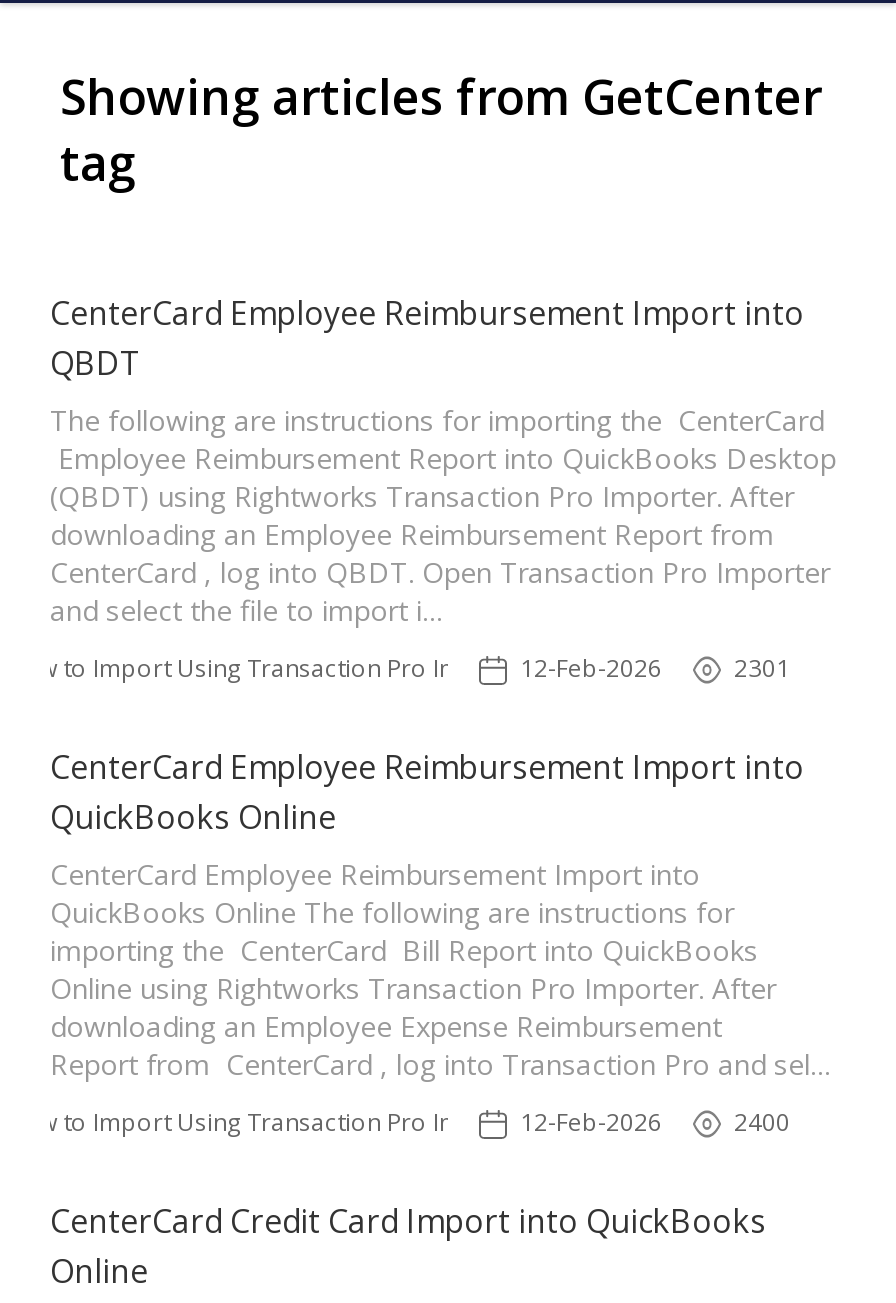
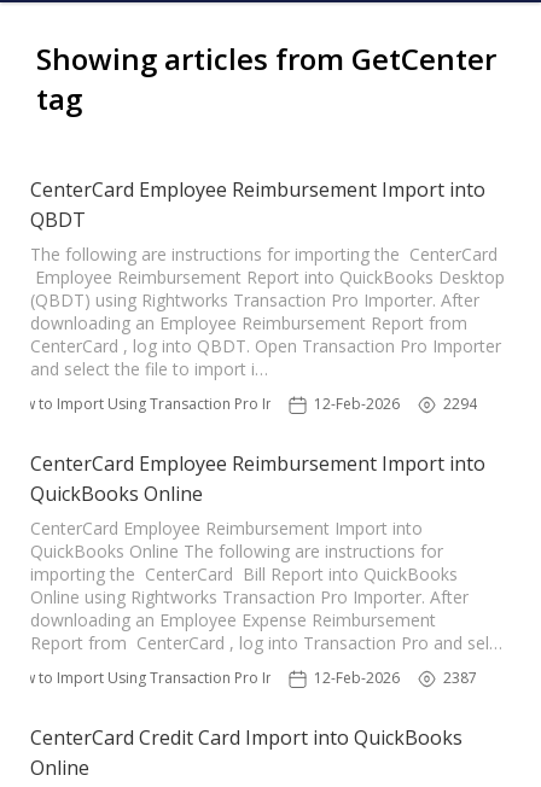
[734,651,790,685] 2301 -> [443,393,477,414] 2294
[734,1105,790,1139] 2400 -> [443,668,477,688] 2387

